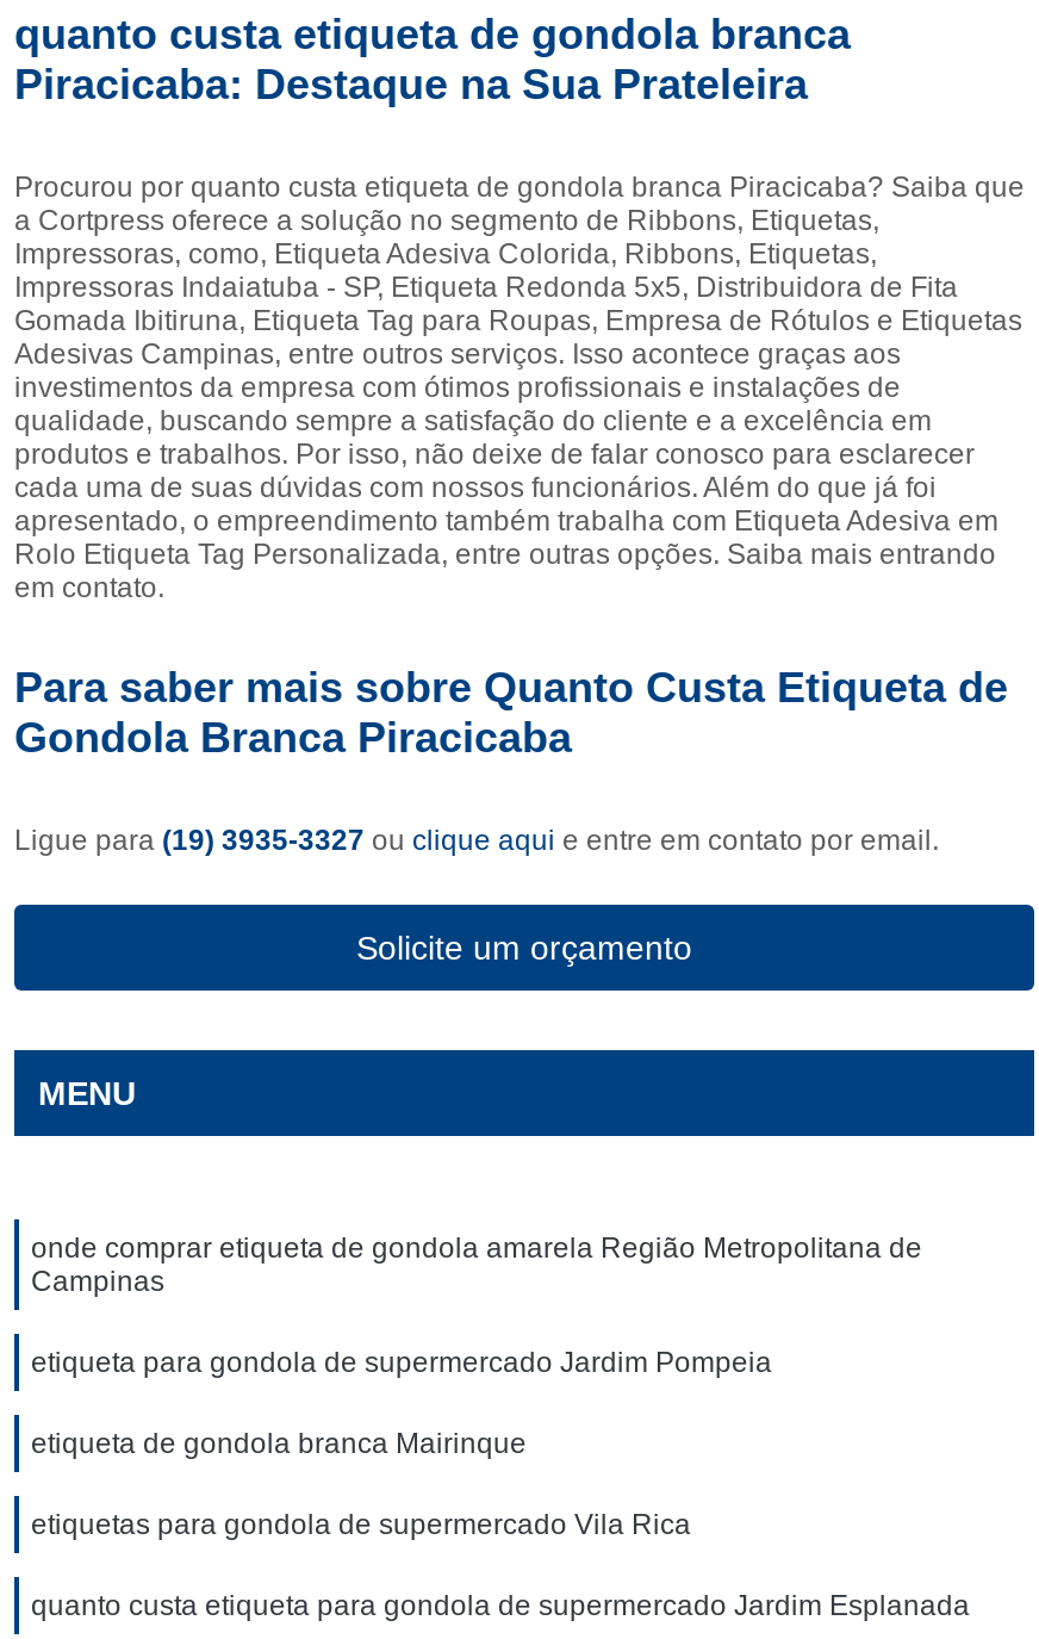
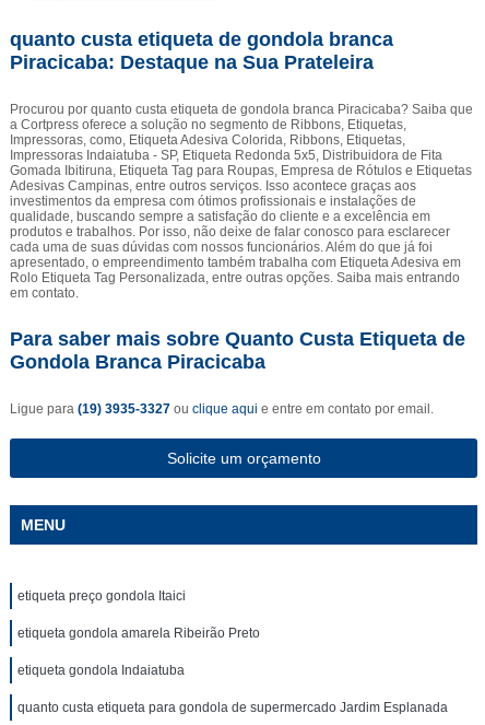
[31,1231,922,1541] onde comprar etiqueta de gondola amarela Região Metropolitana de | Campinas | etiqueta para gondola de supermercado Jardim Pompeia | etiqueta de gondola branca Mairinque | etiquetas para gondola de supermercado Vila Rica -> [17,588,260,678] etiqueta preço gondola Itaici | etiqueta gondola amarela Ribeirão Preto | etiqueta gondola Indaiatuba

